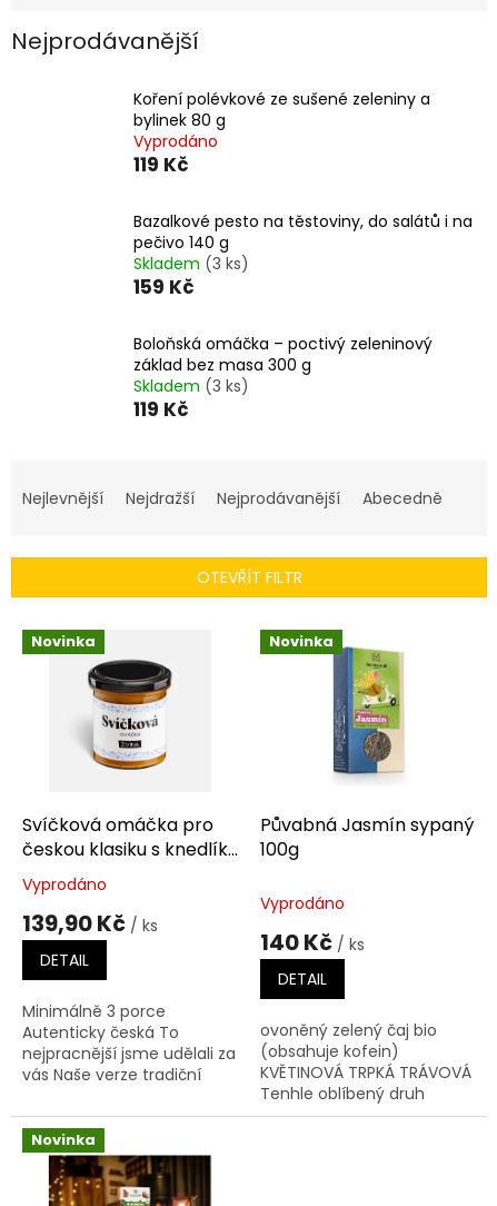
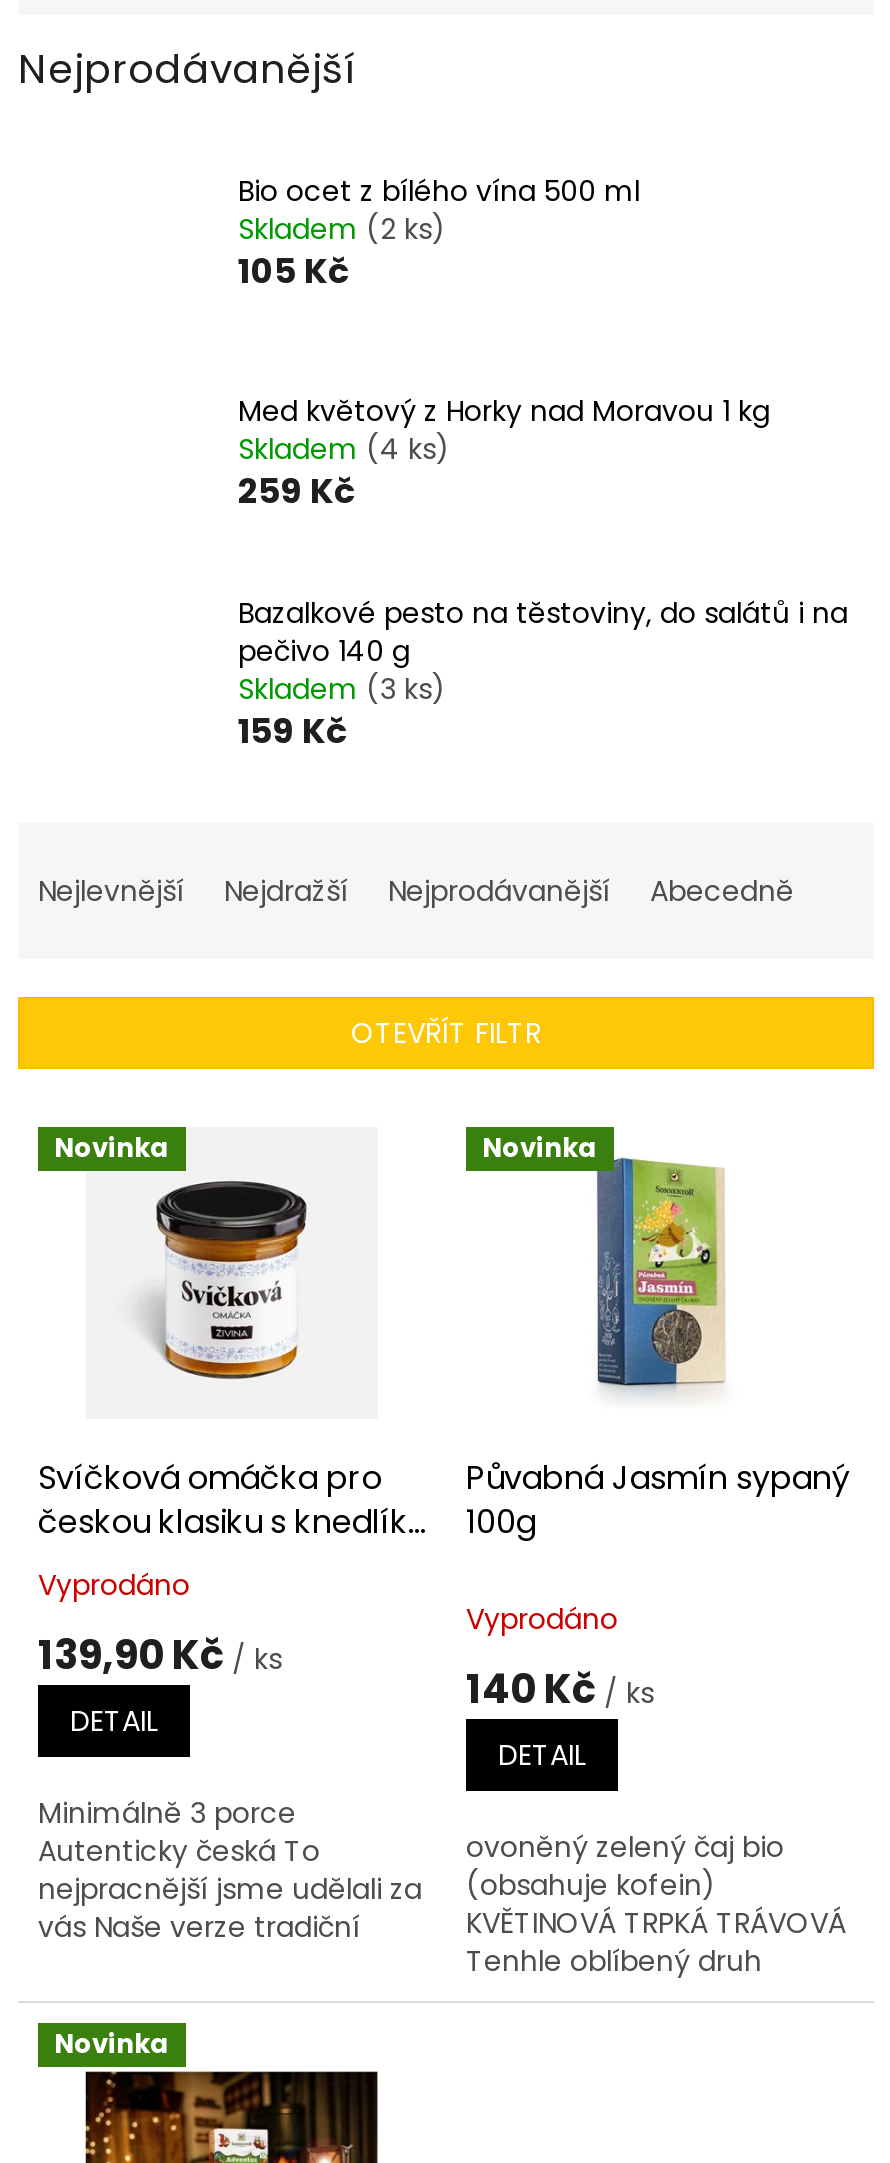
[133,88,430,178] Koření polévkové ze sušené zeleniny a | bylinek 80 g | Vyprodáno | 119 Kč -> [238,172,770,516] Bio ocet z bílého vína 500 ml | Skladem (2 ks) | 105 Kč | Med květový z Horky nad Moravou 1 kg | Skladem (4 ks) | 259 Kč
moved [133,210,473,300] -> [238,593,848,755]: Bazalkové pesto na těstoviny, do salátů i na | pečivo 140 g | Skladem (3 ks) | 159 Kč
[133,333,433,423] Boloňská omáčka – poctivý zeleninový | základ bez masa 300 g | Skladem (3 ks) | 119 Kč -> none

